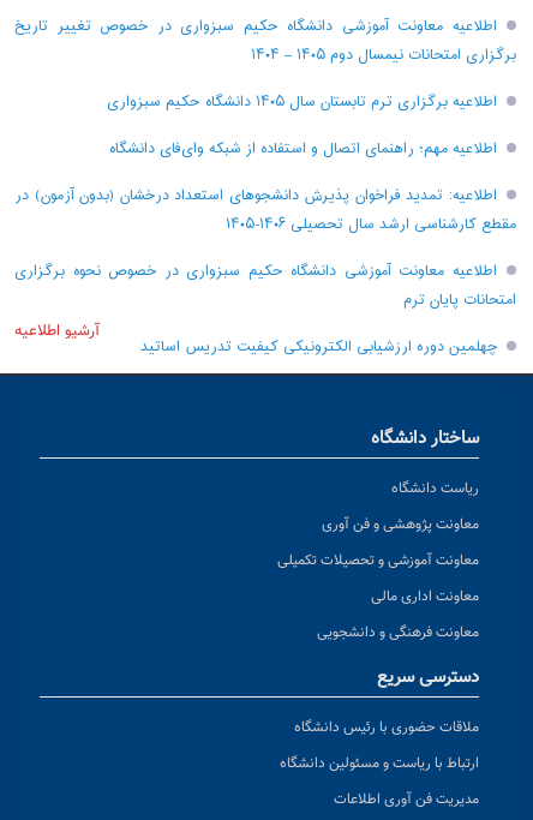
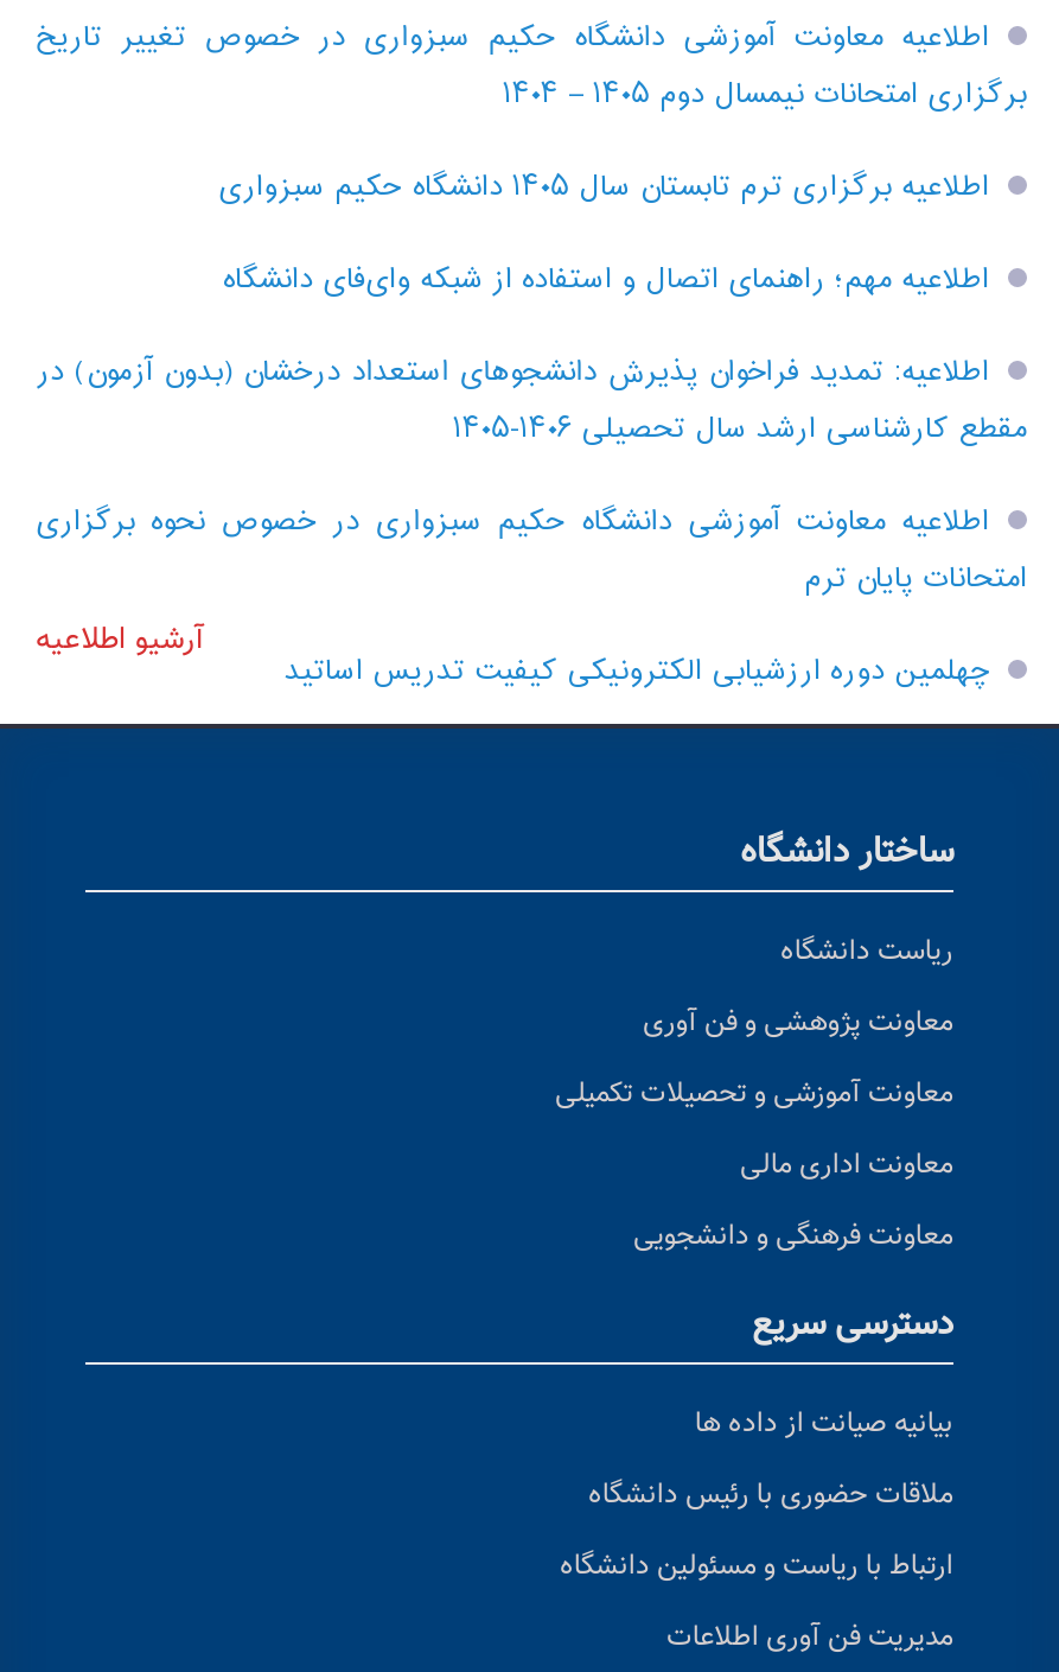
none -> [695,1403,953,1446] بیانیه صیانت از داده ها

